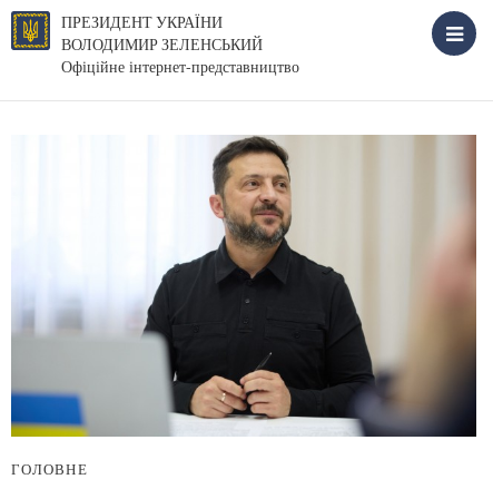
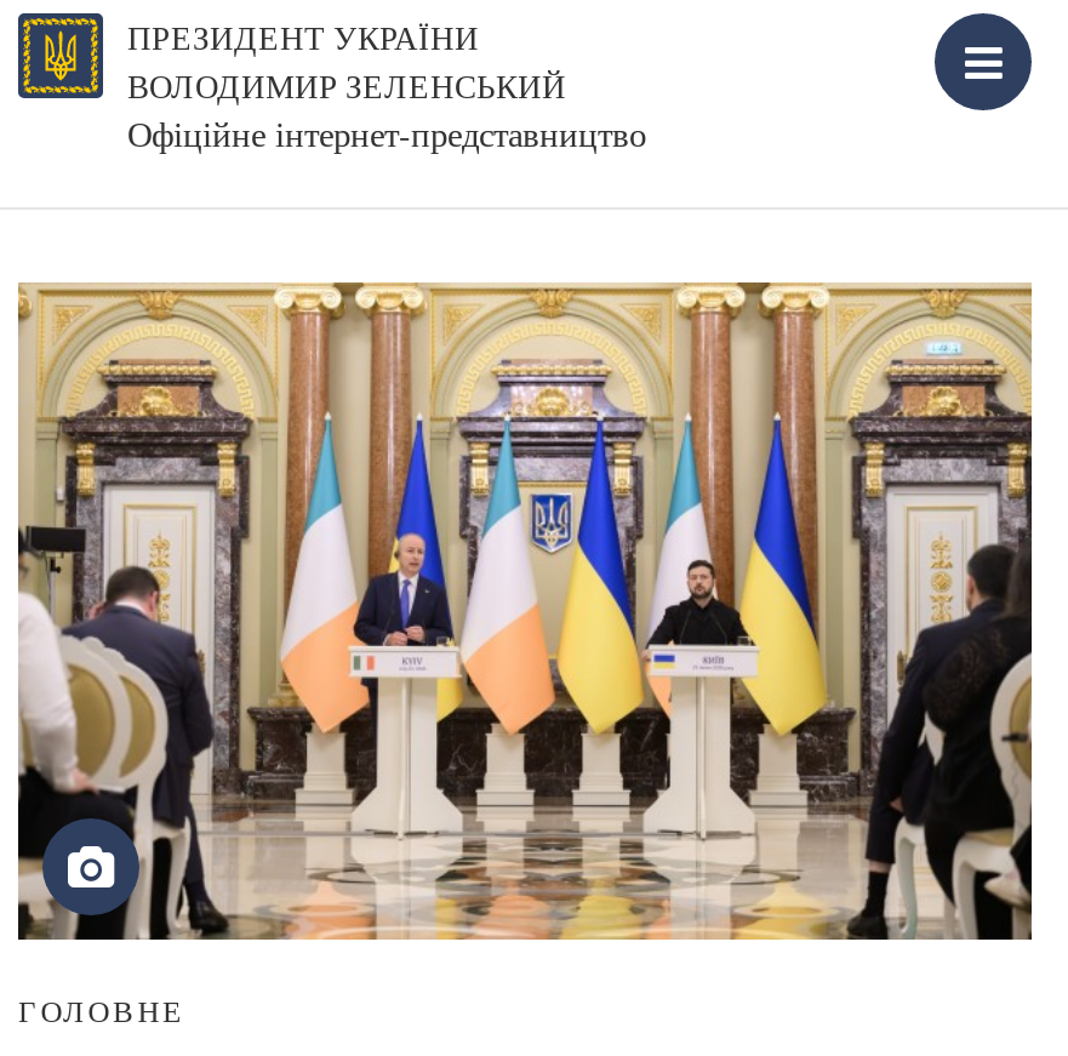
[10,135,477,438] [image] -> [16,280,1034,942] [image]

